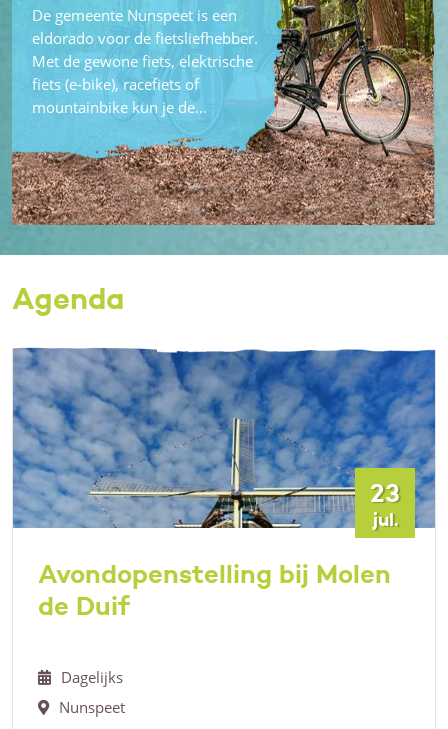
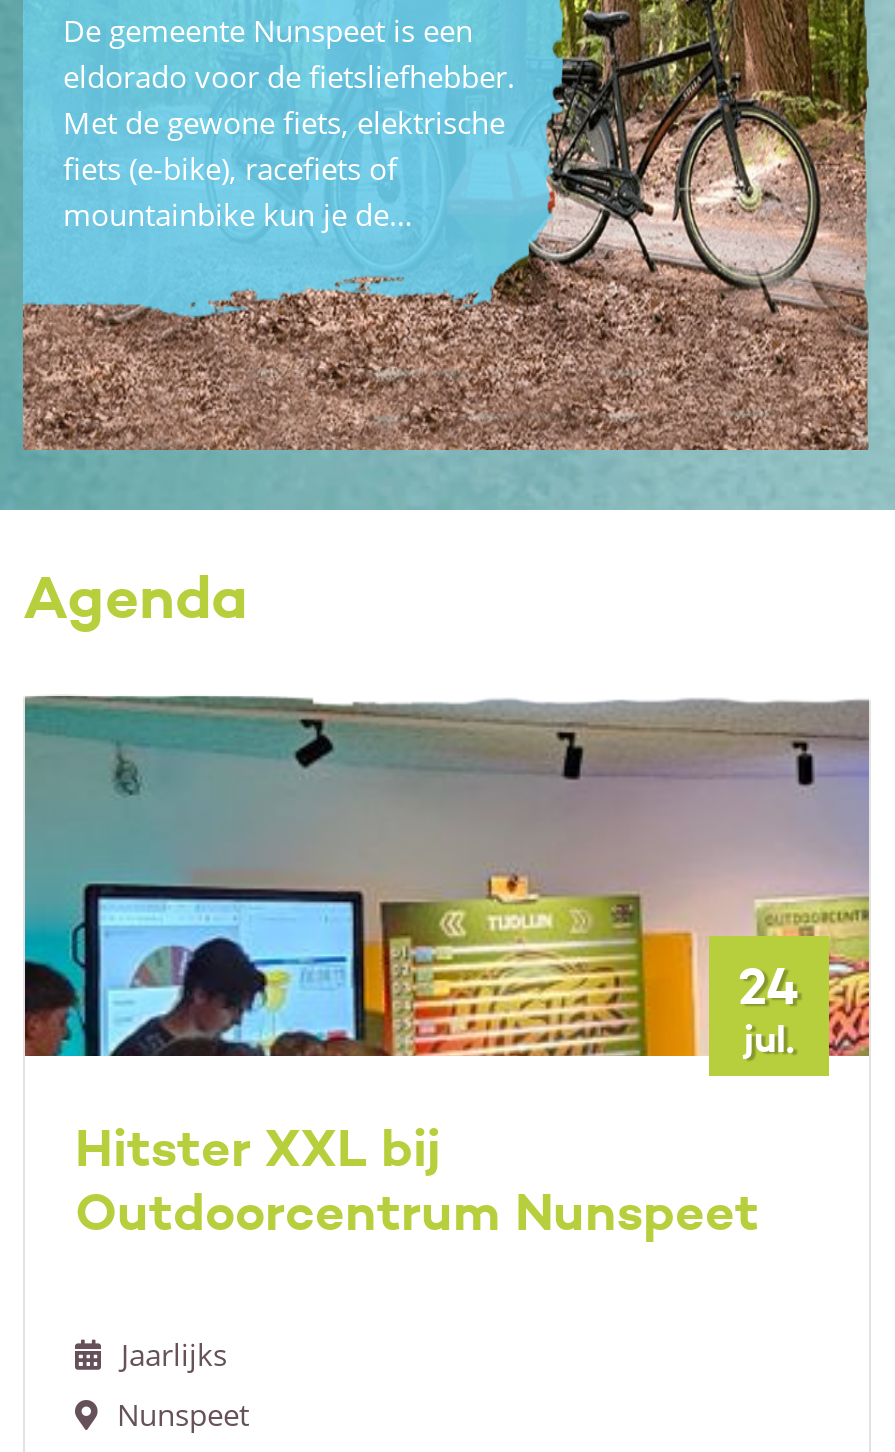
[12,348,436,529] [image] | 23 -> [23,696,871,1058] [image] | 24
[38,558,391,622] Avondopenstelling bij Molen | de Duif -> [75,1116,759,1244] Hitster XXL bij | Outdoorcentrum Nunspeet
[61,667,123,687] Dagelijks -> [121,1334,227,1374] Jaarlijks

